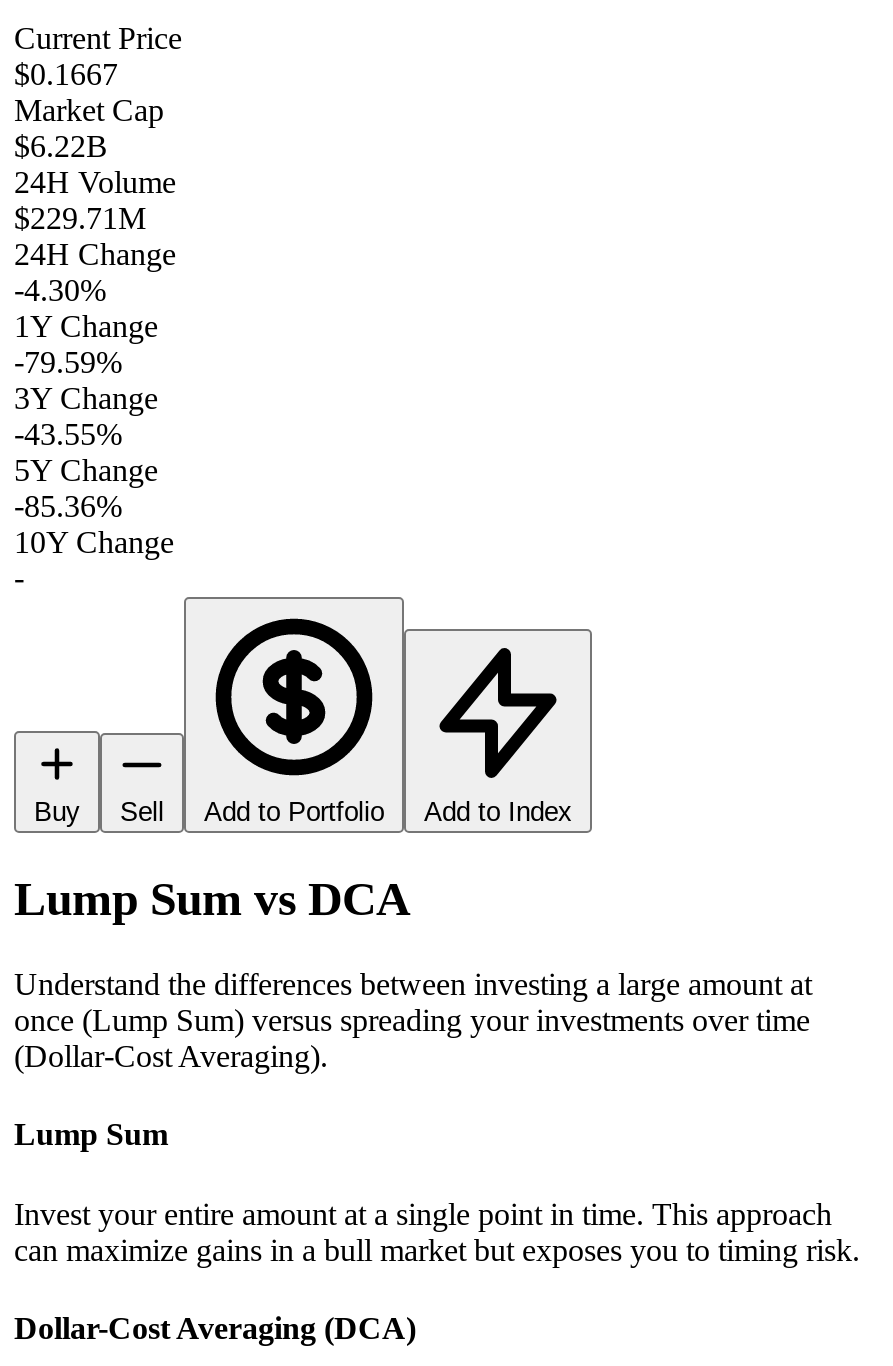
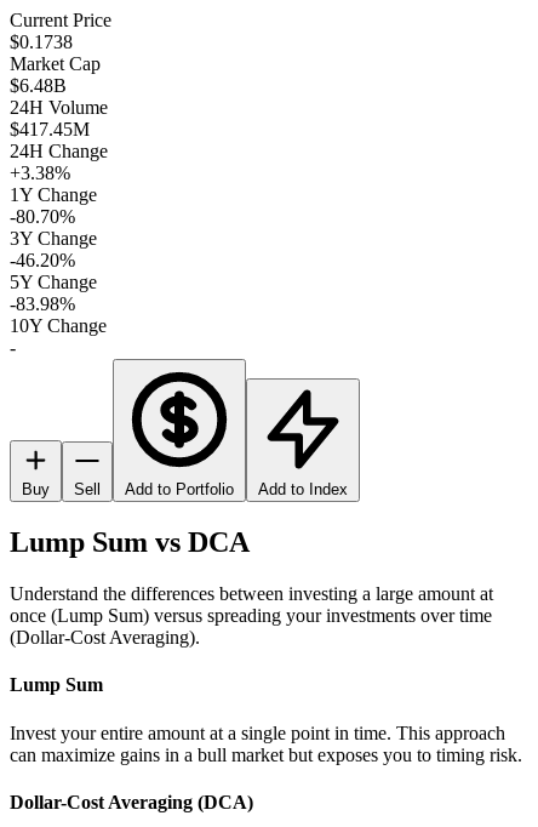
[14,58,118,92] $0.1667 -> [10,32,73,53] $0.1738
[14,130,108,164] $6.22B -> [10,76,67,96] $6.48B
[14,202,146,236] $229.71M -> [10,119,90,140] $417.45M
[14,274,106,308] -4.30% -> [10,163,70,183] +3.38%
[14,346,122,380] -79.59% -> [10,207,75,227] -80.70%
[14,418,122,452] -43.55% -> [10,250,75,271] -46.20%
[14,490,122,524] -85.36% -> [10,294,75,314] -83.98%

